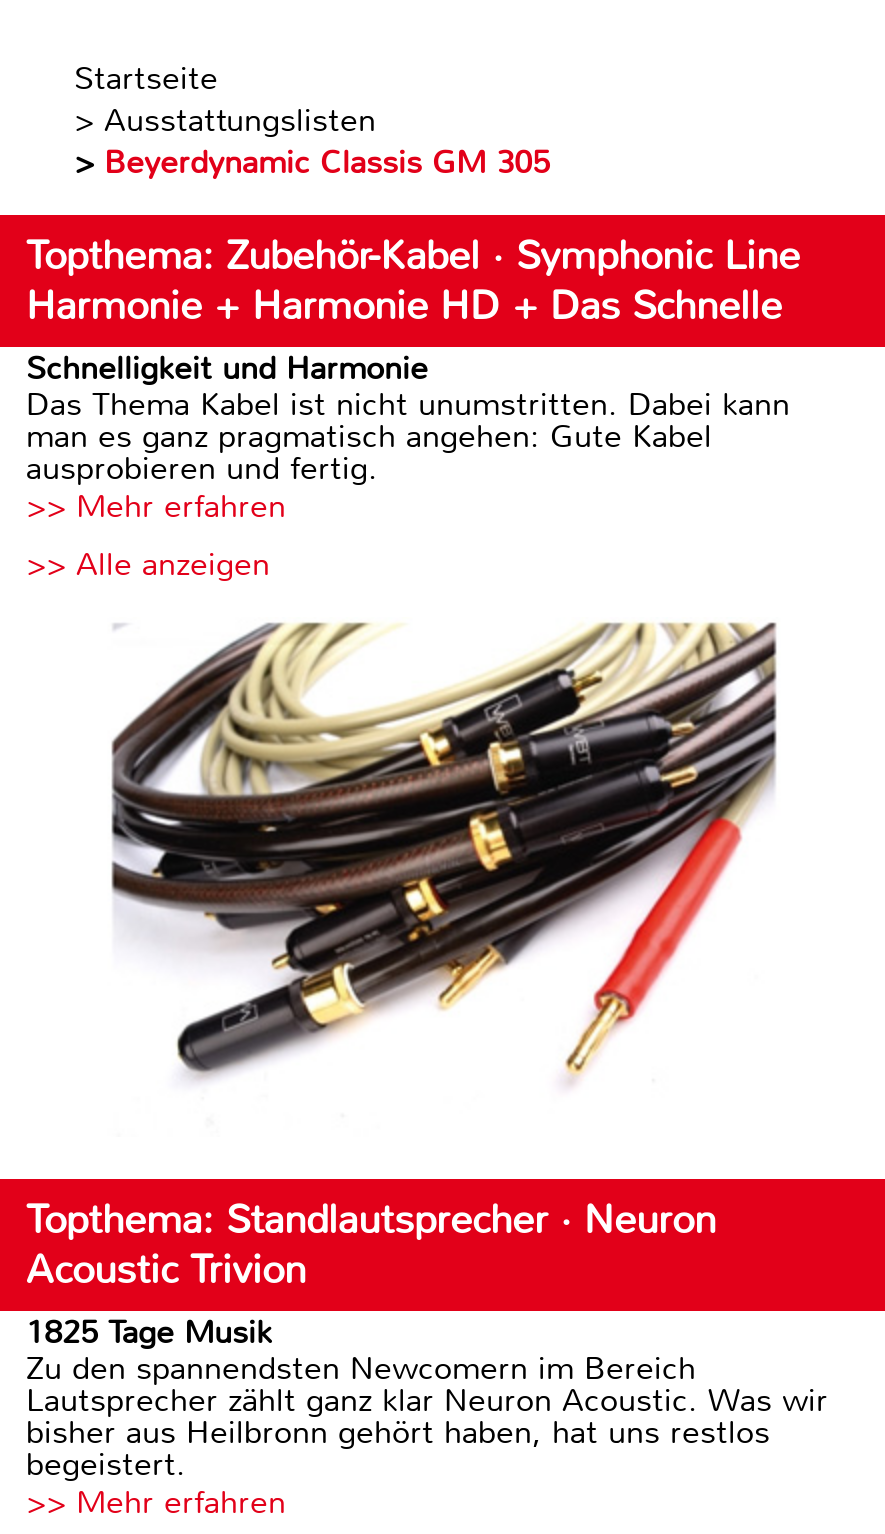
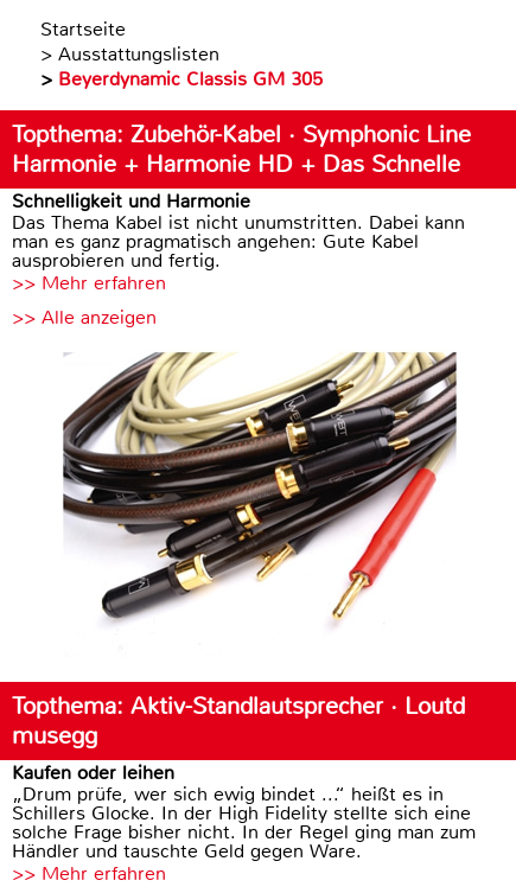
[26,1195,828,1485] Topthema: Standlautsprecher · Neuron | Acoustic Trivion | 1825 Tage Musik | Zu den spannendsten Newcomern im Bereich | Lautsprecher zählt ganz klar Neuron Acoustic. Was wir | bisher aus Heilbronn gehört haben, hat uns restlos | begeistert. -> [12,691,476,863] Topthema: Aktiv-Standlautsprecher · Loutd | musegg | Kaufen oder leihen | „Drum prüfe, wer sich ewig bindet ...“ heißt es in | Schillers Glocke. In der High Fidelity stellte sich eine | solche Frage bisher nicht. In der Regel ging man zum | Händler und tauschte Geld gegen Ware.

